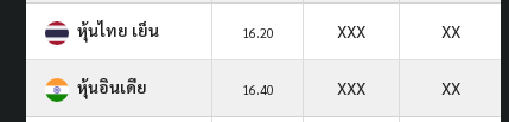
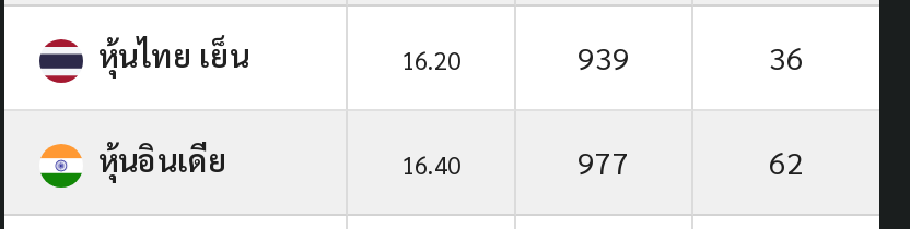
[337,20,460,41] XXX | XX -> [577,37,804,76] 939 | 36
[337,77,460,98] XXX | XX -> [577,141,804,181] 977 | 62

